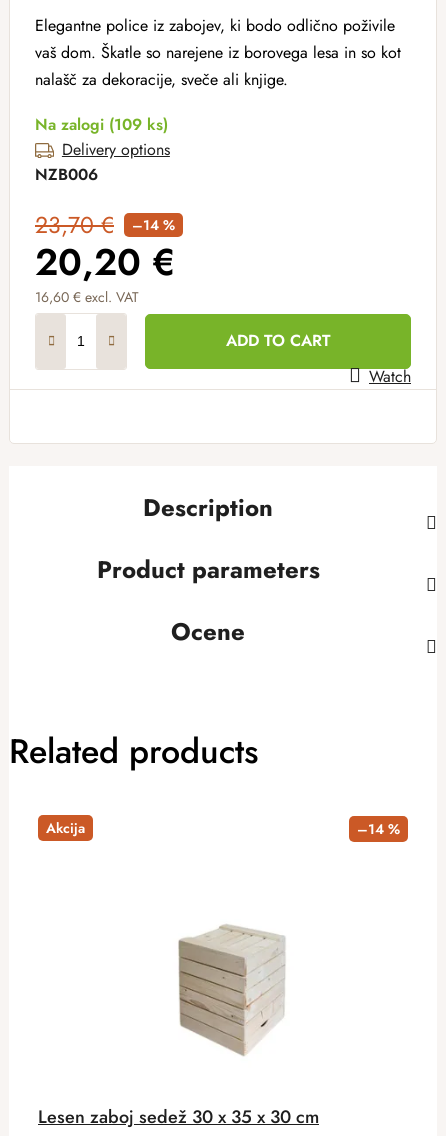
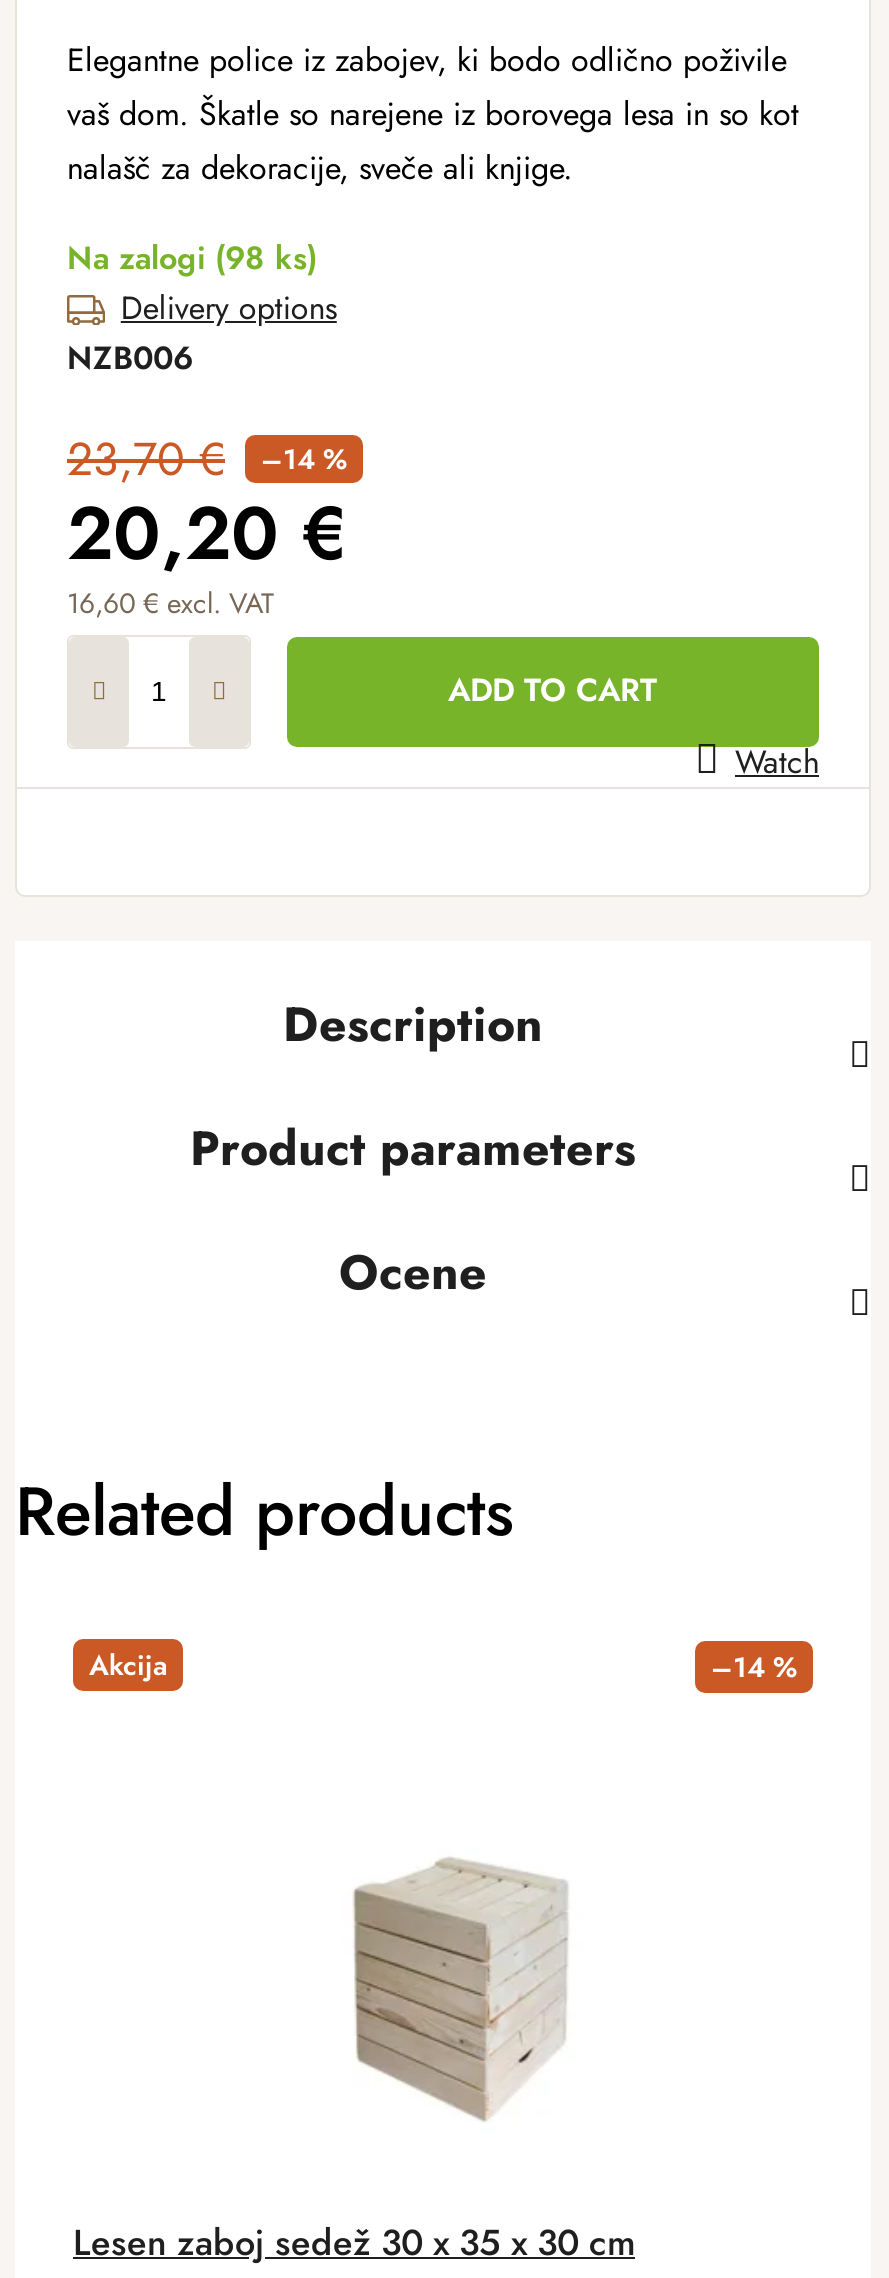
[35,113,168,136] Na zalogi (109 ks) -> [67,235,317,281] Na zalogi (98 ks)

